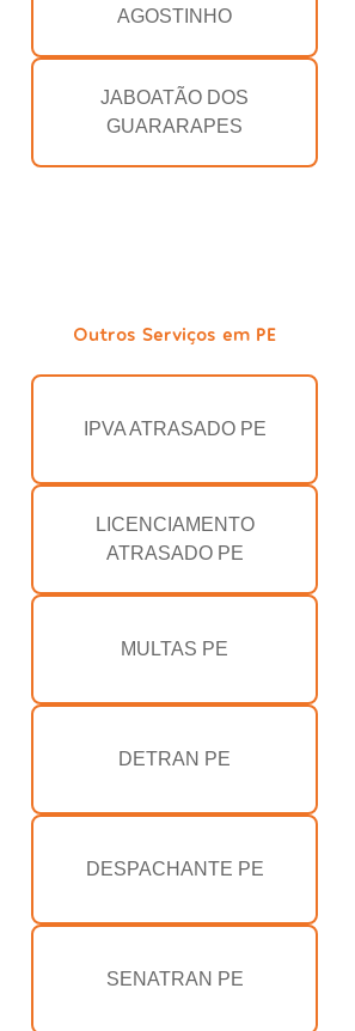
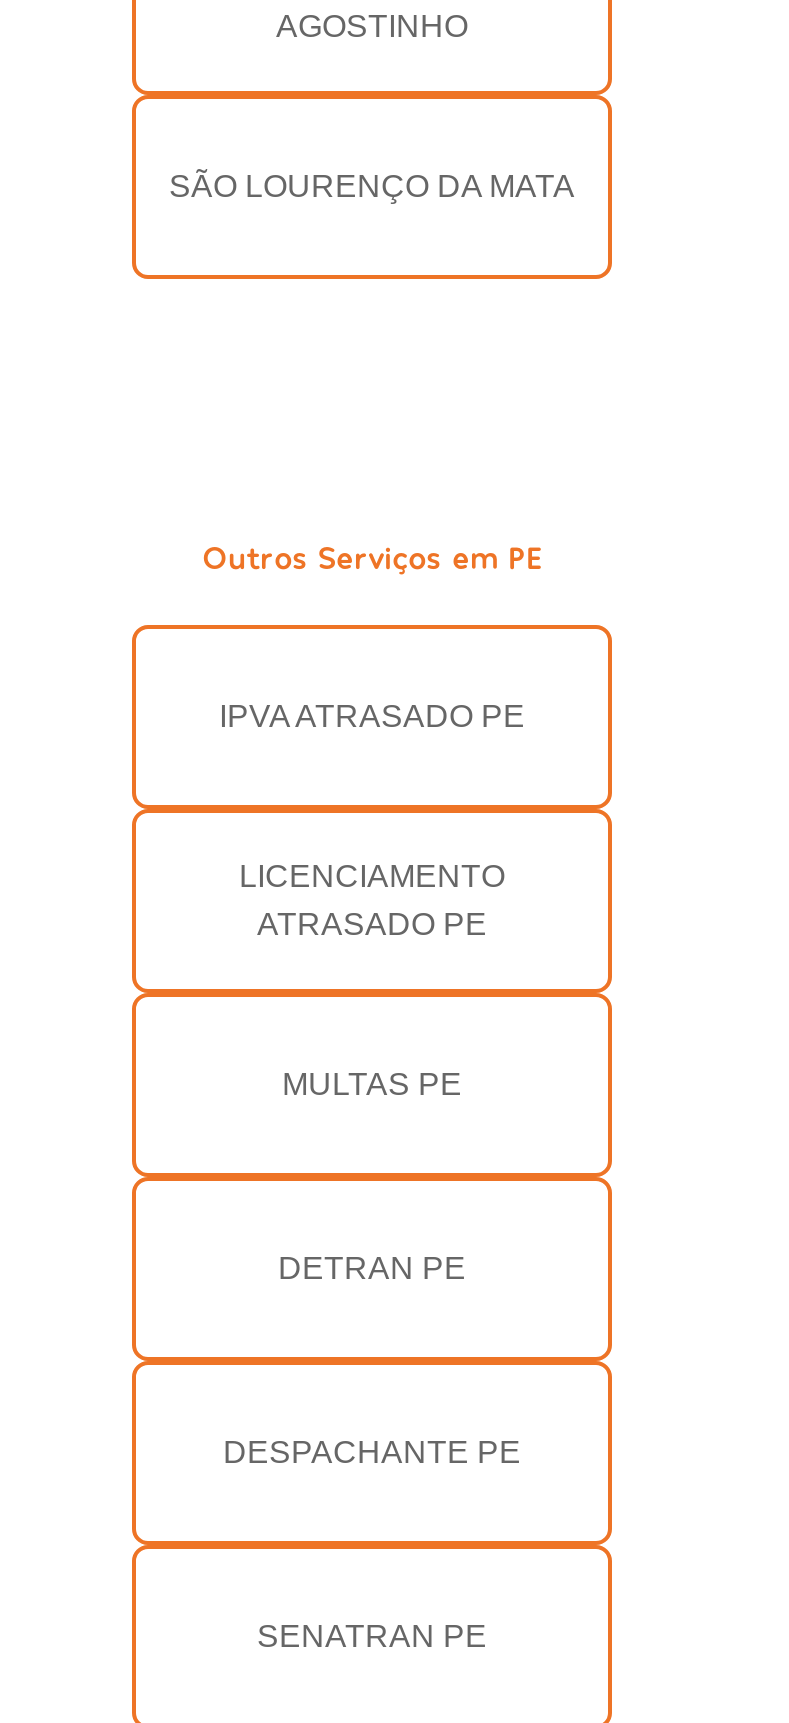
[100,88,249,137] JABOATÃO DOS | GUARARAPES -> [169,169,575,203] SÃO LOURENÇO DA MATA

